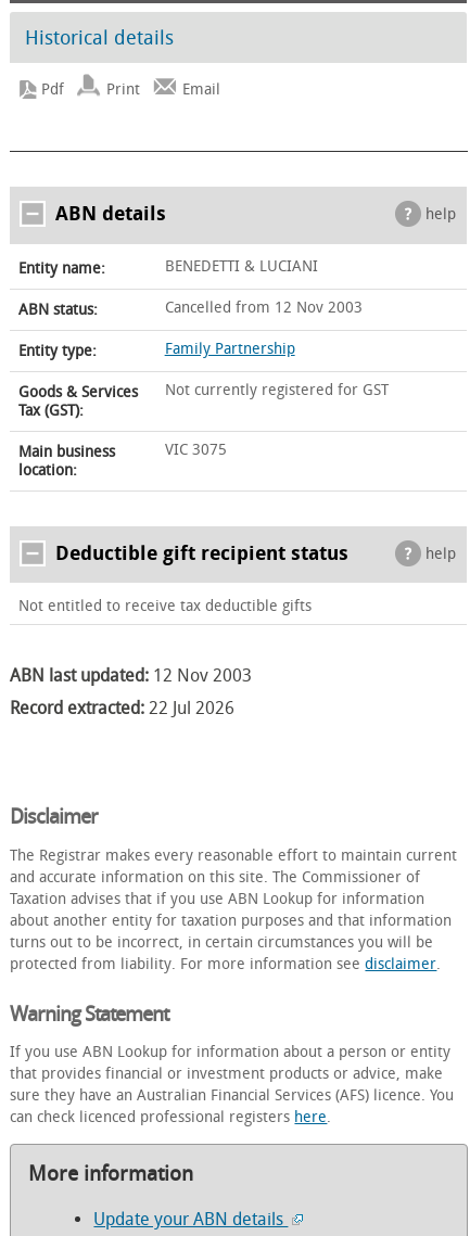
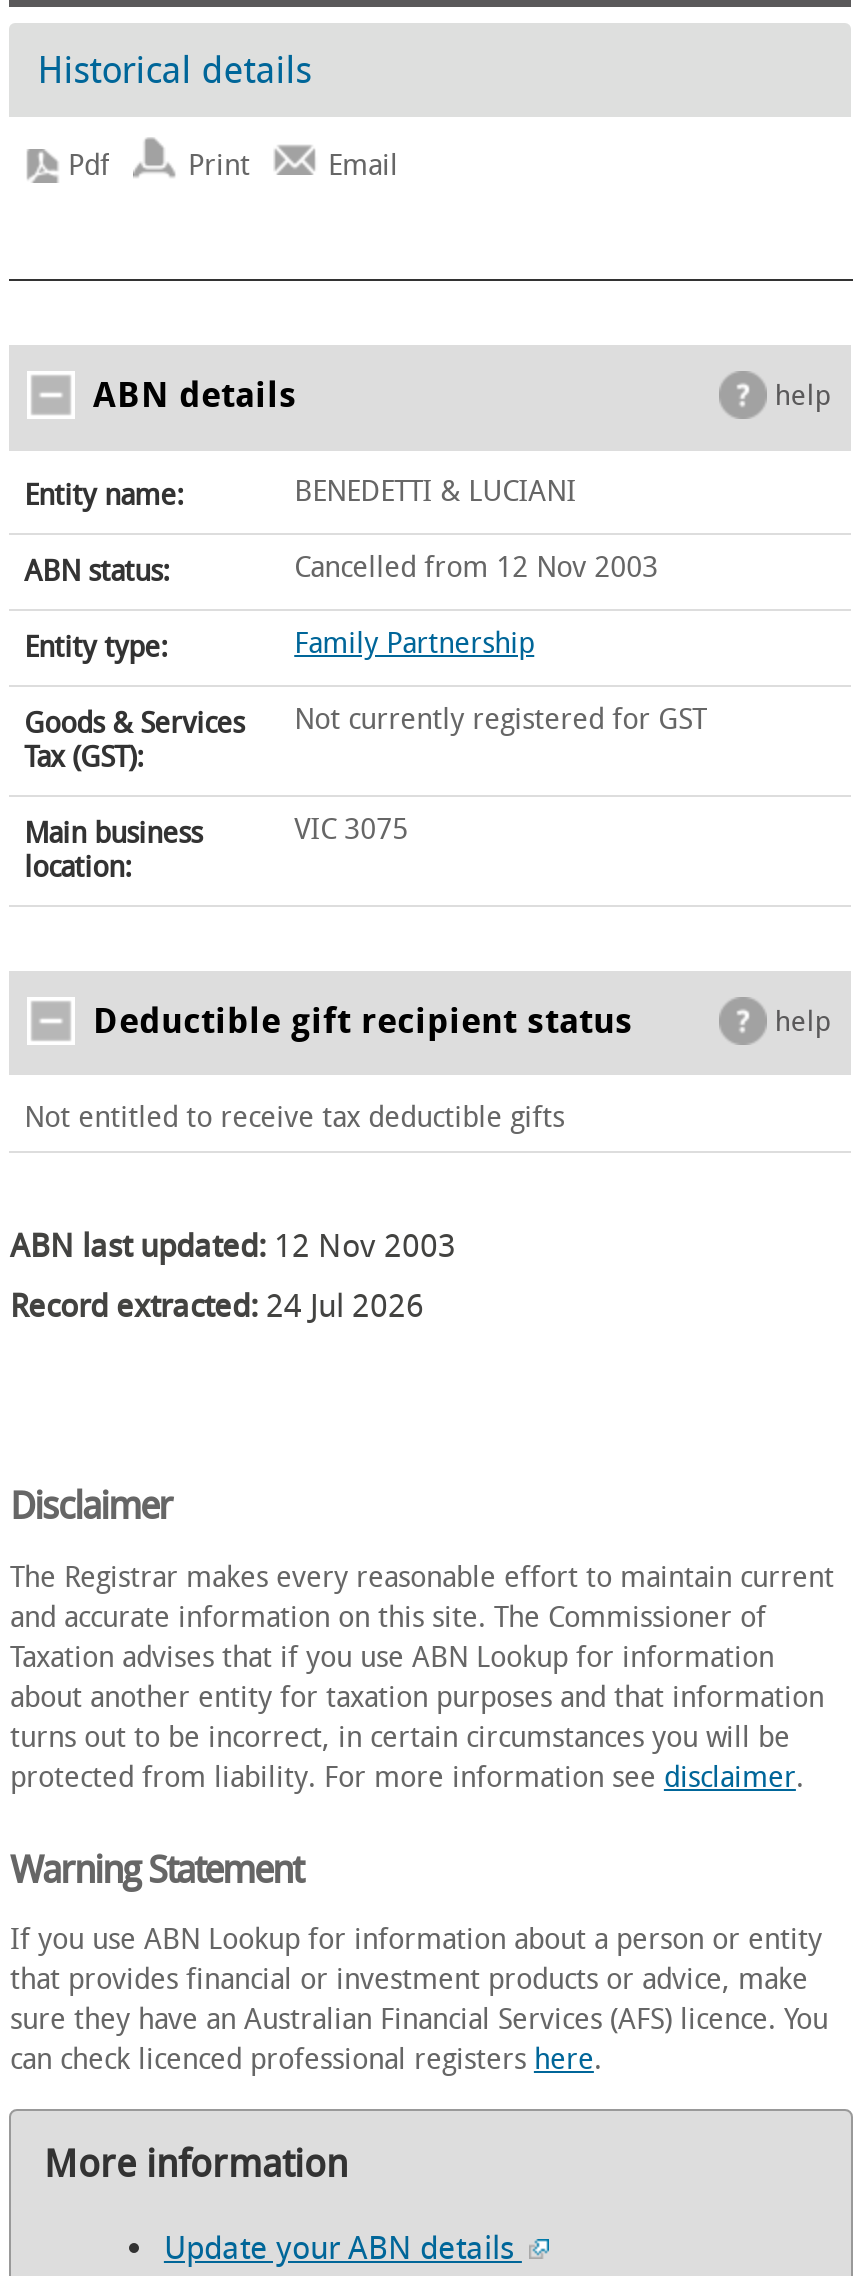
[10,697,235,718] Record extracted: 22 Jul 2026 -> [10,1286,424,1324] Record extracted: 24 Jul 2026

